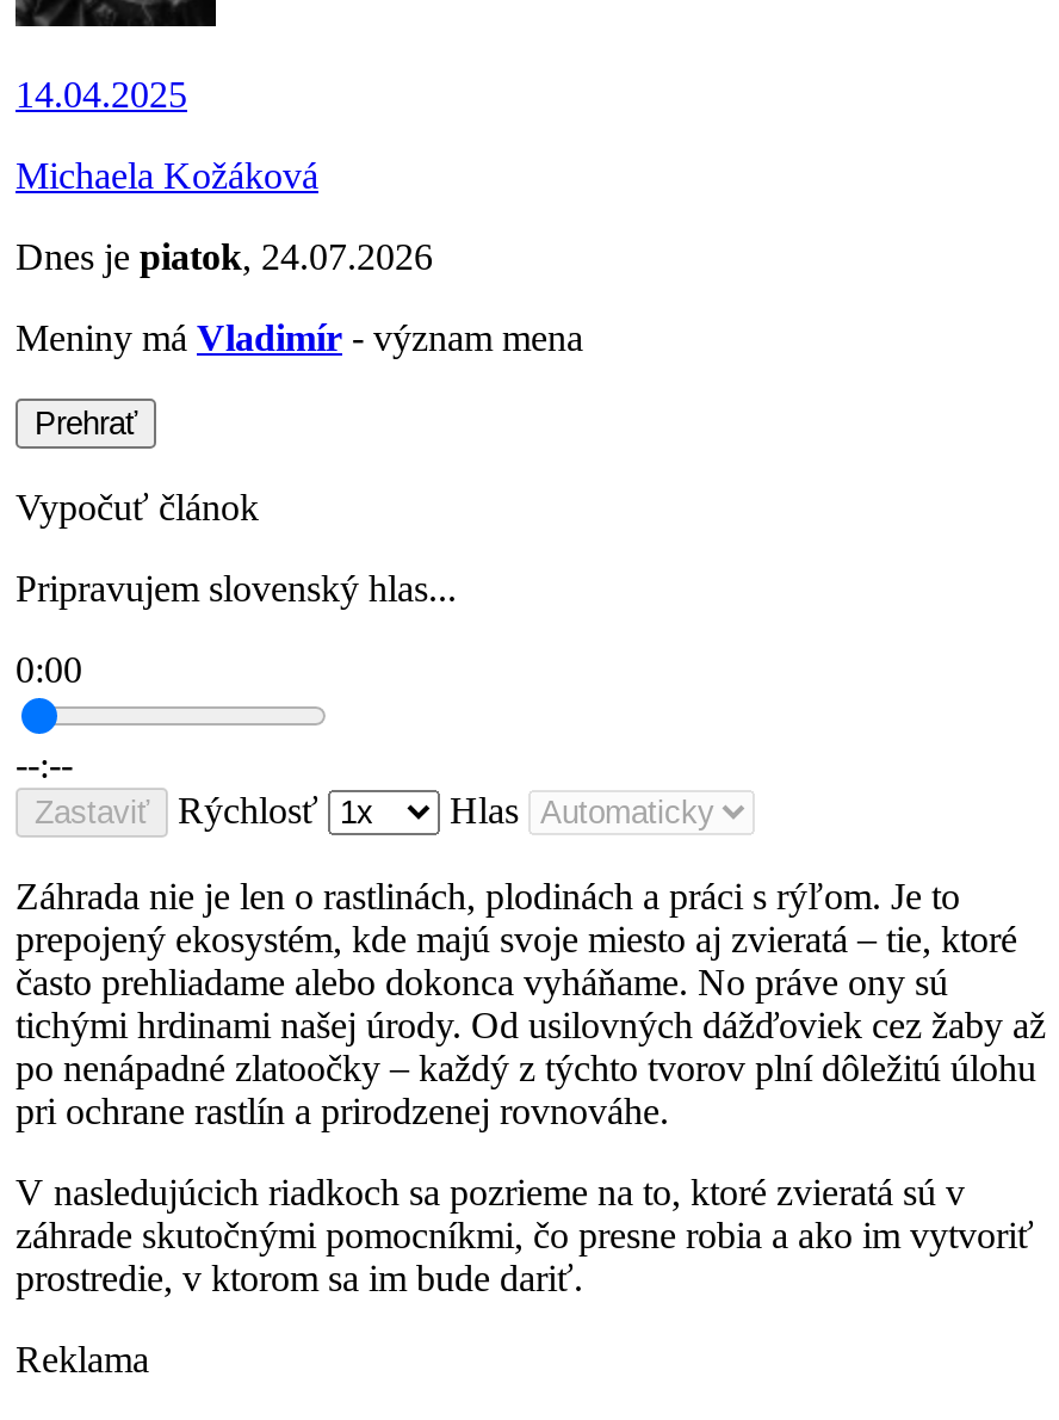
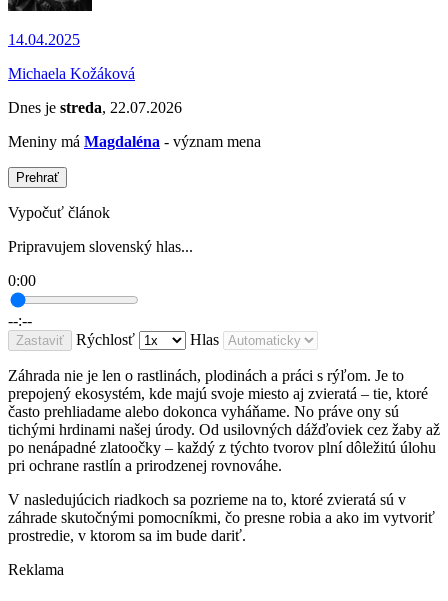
[16,237,433,278] Dnes je piatok, 24.07.2026 -> [8,99,182,116] Dnes je streda, 22.07.2026
[16,318,583,359] Meniny má Vladimír - význam mena -> [8,133,261,150] Meniny má Magdaléna - význam mena

